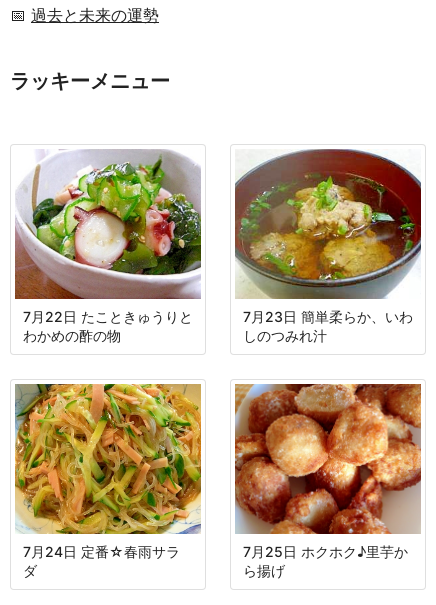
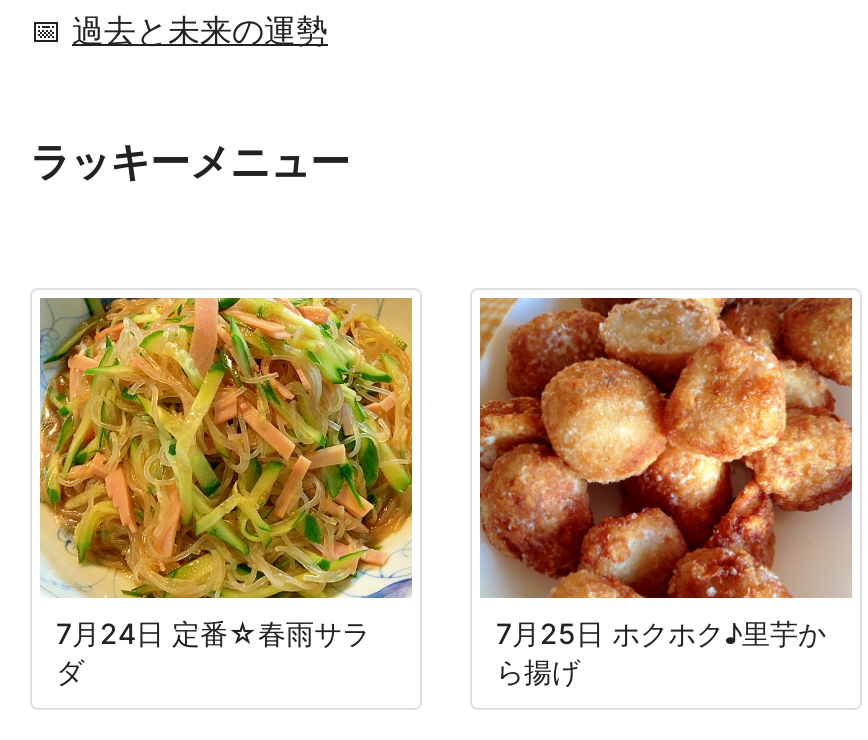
[14,149,202,344] [image] | 7月22日 たこときゅうりと | わかめの酢の物 -> none
[235,148,422,344] [image] | 7月23日 簡単柔らか、いわ | しのつみれ汁 -> none

